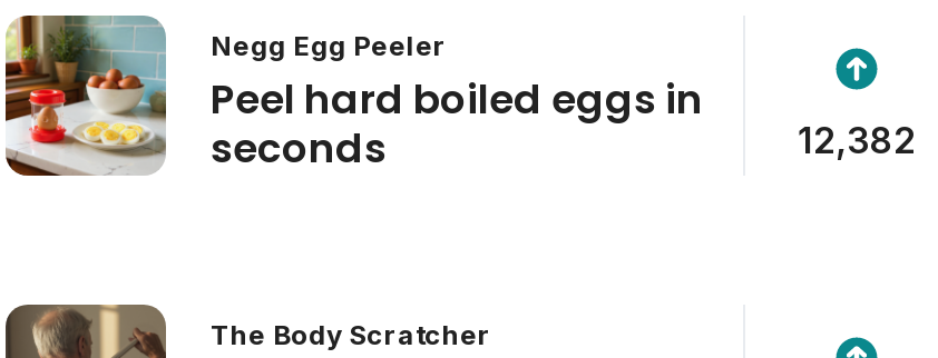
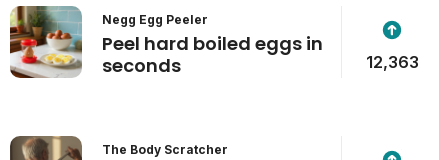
[798,118,916,162] 12,382 -> [365,52,418,72] 12,363

